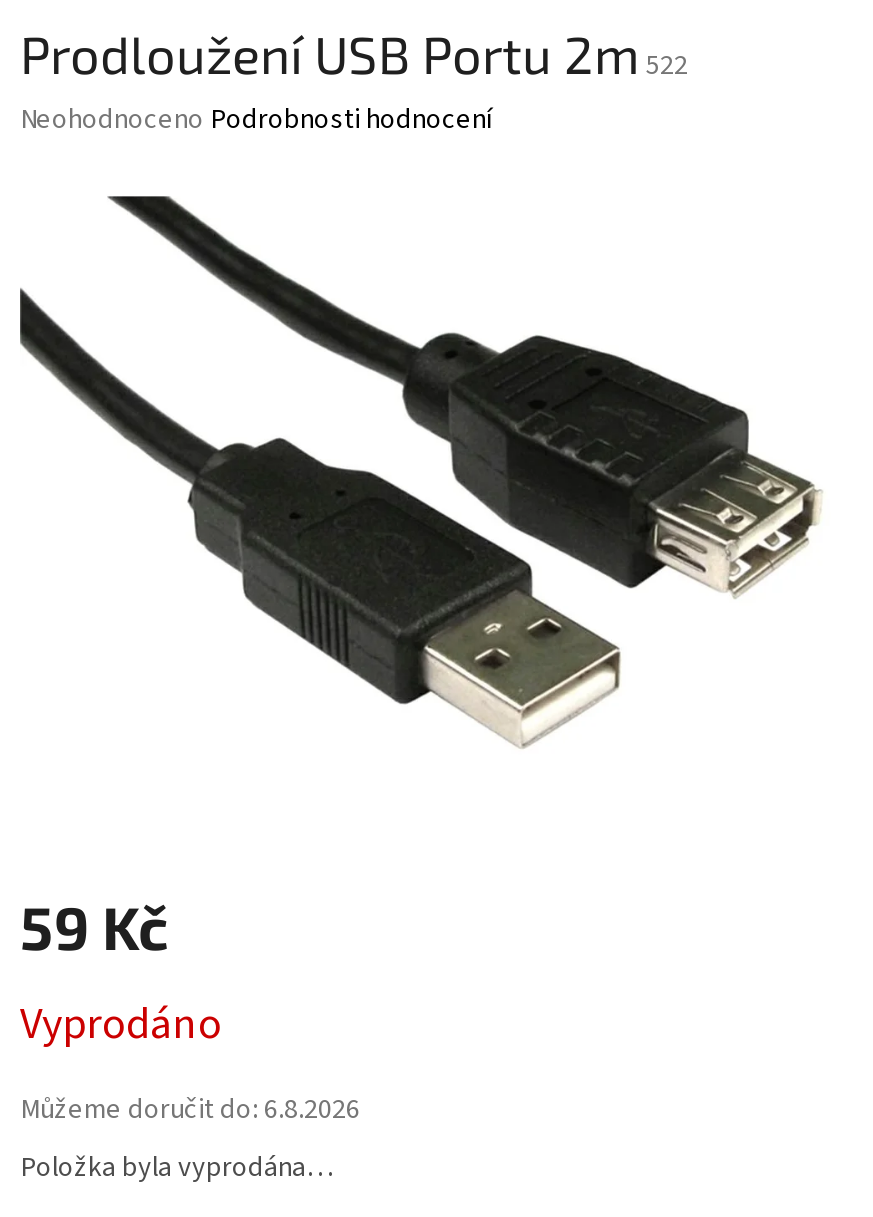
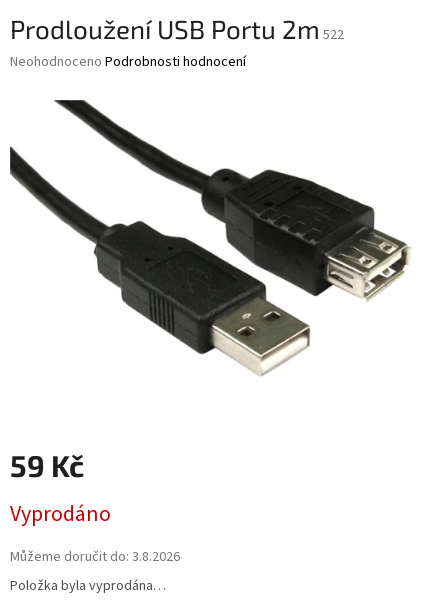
[20,1091,360,1131] Můžeme doručit do: 6.8.2026 -> [10,547,180,567] Můžeme doručit do: 3.8.2026

